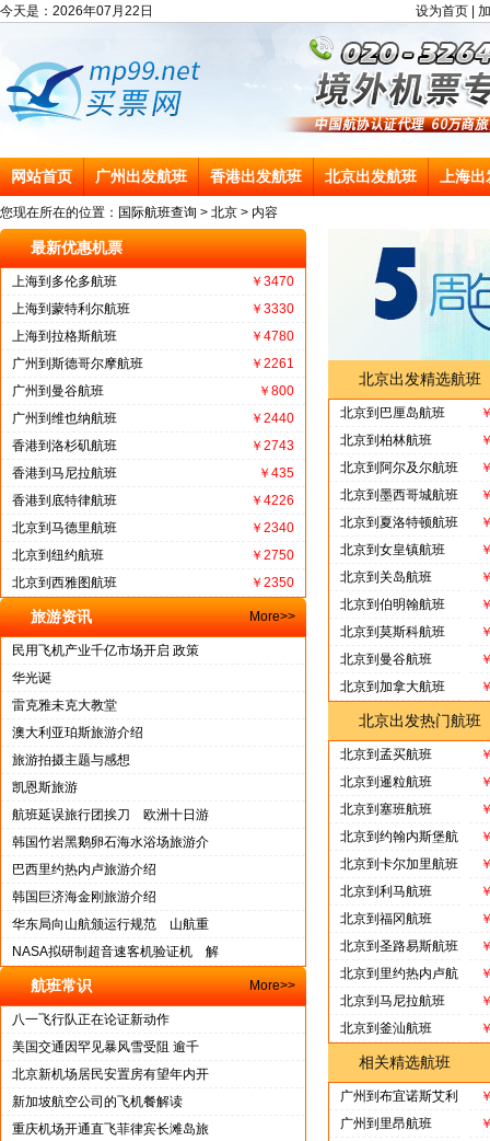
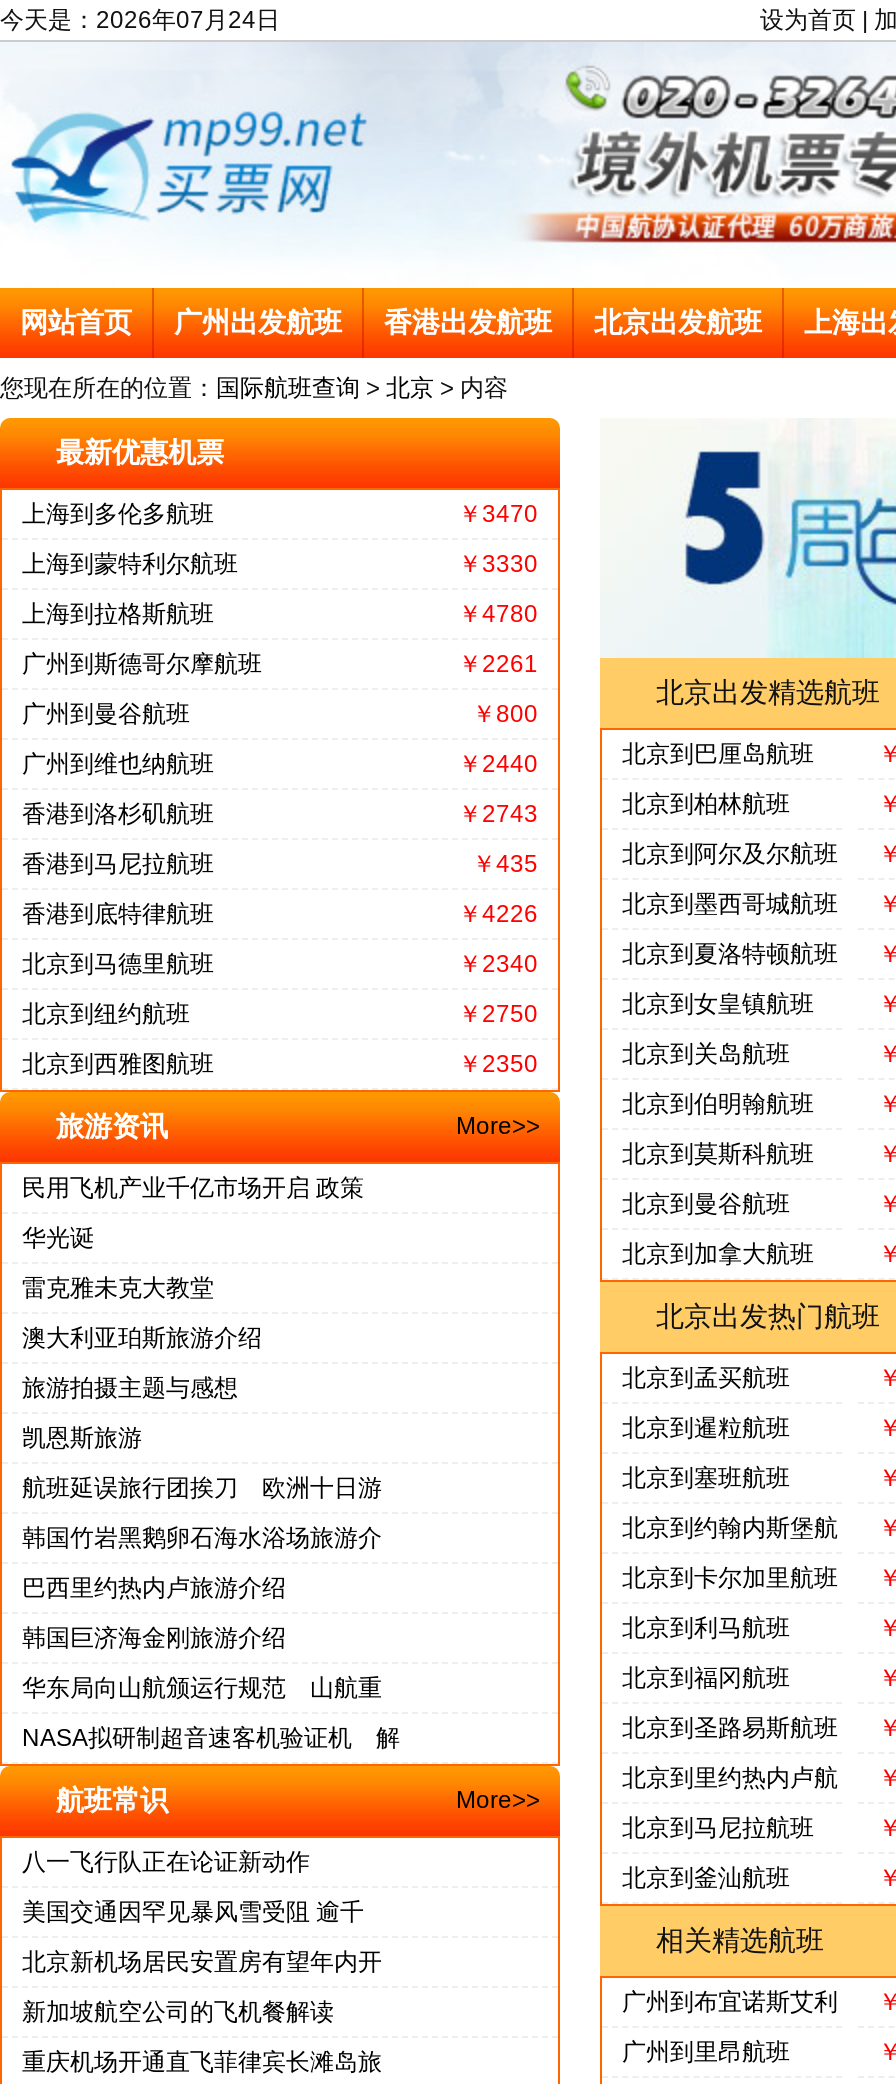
[0,3,153,19] 今天是：2026年07月22日 -> [0,6,280,34] 今天是：2026年07月24日

